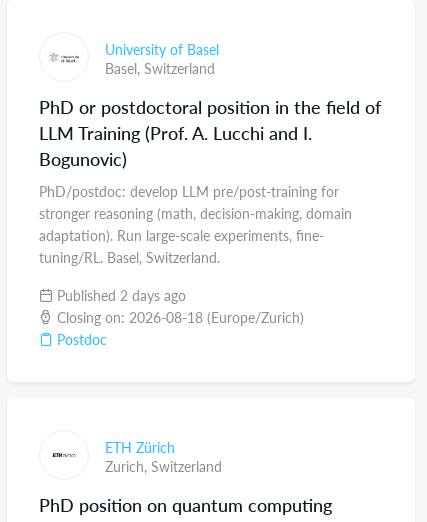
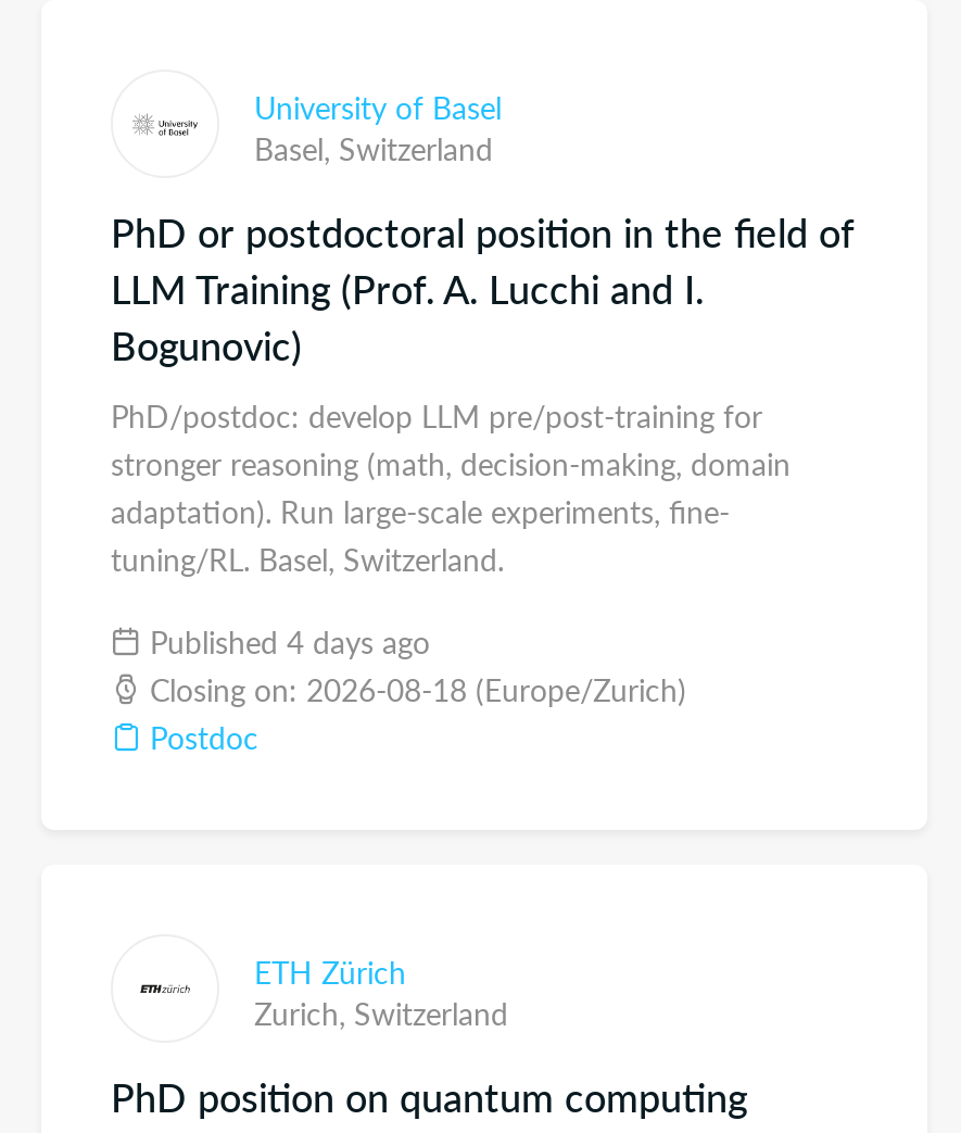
[53,285,186,305] Published 2 days ago -> [141,619,430,663] Published 4 days ago

